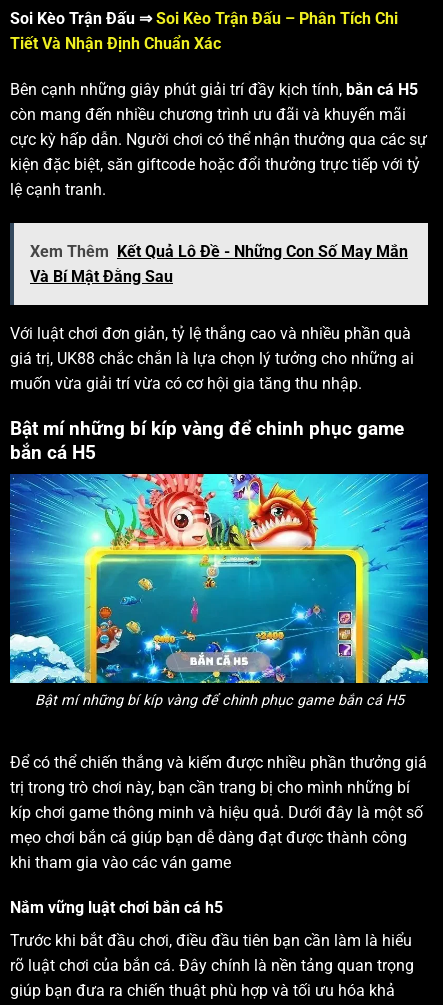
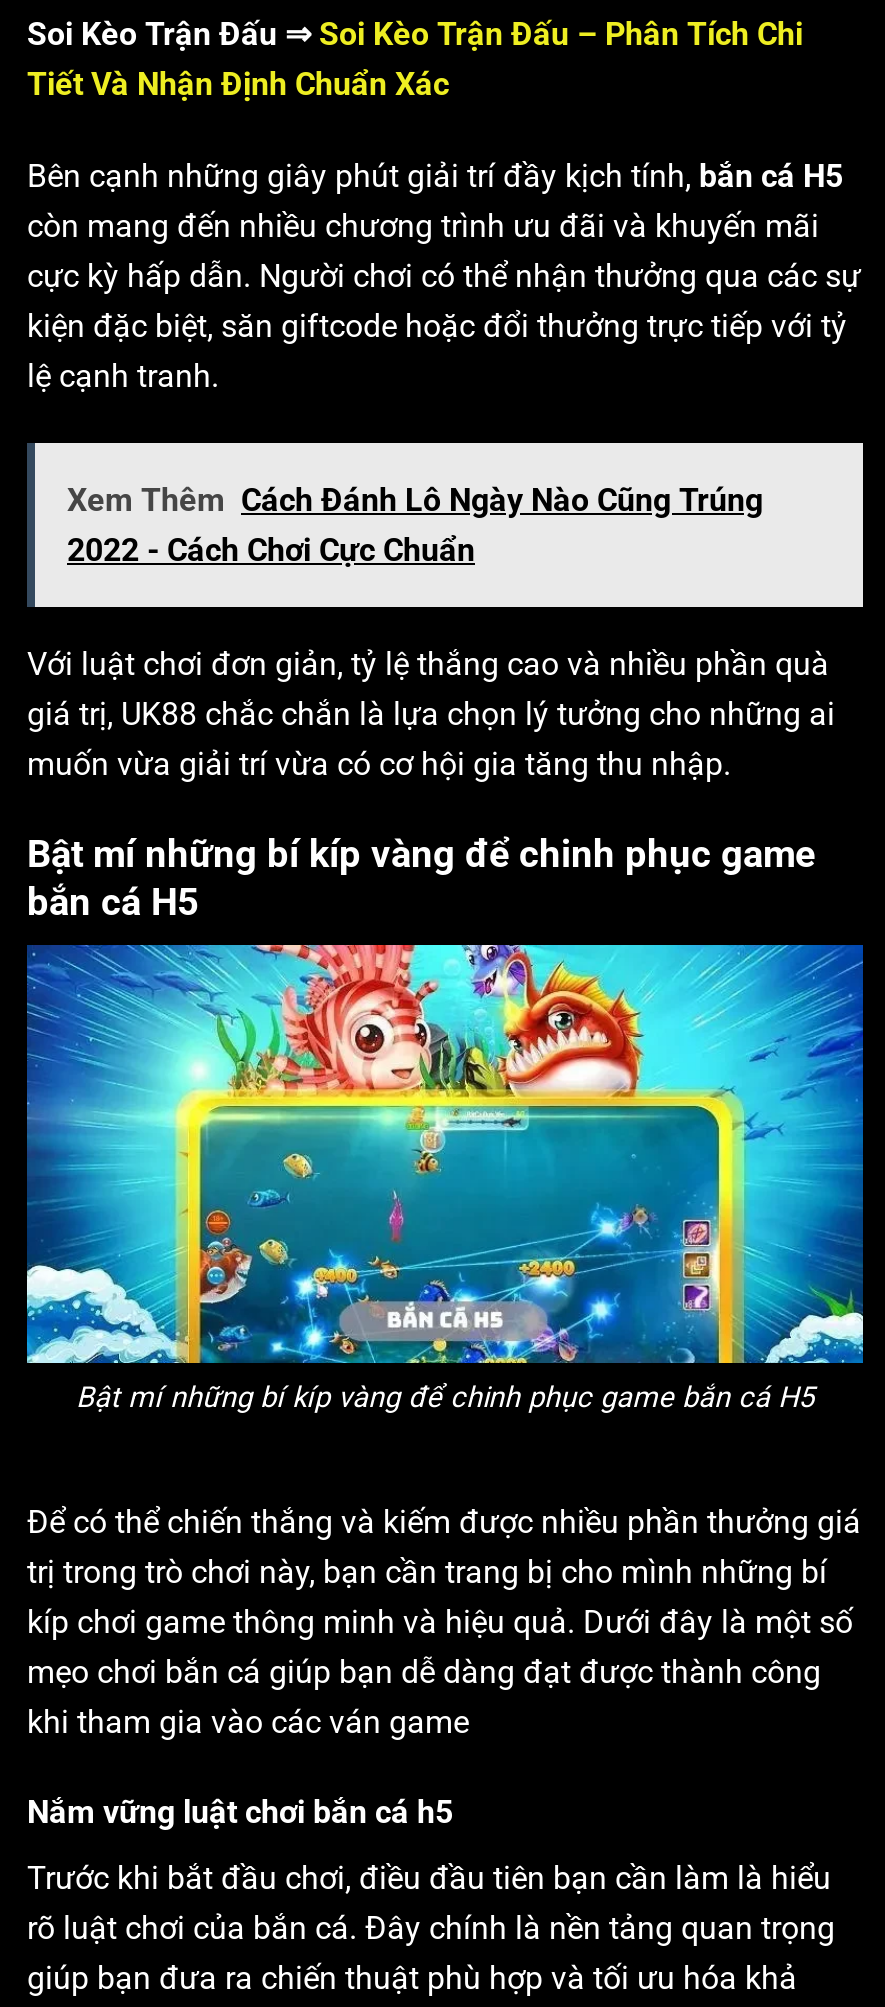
[30,242,408,286] Xem Thêm Kết Quả Lô Đề - Những Con Số May Mắn | Và Bí Mật Đằng Sau -> [67,481,763,569] Xem Thêm Cách Đánh Lô Ngày Nào Cũng Trúng | 2022 - Cách Chơi Cực Chuẩn

